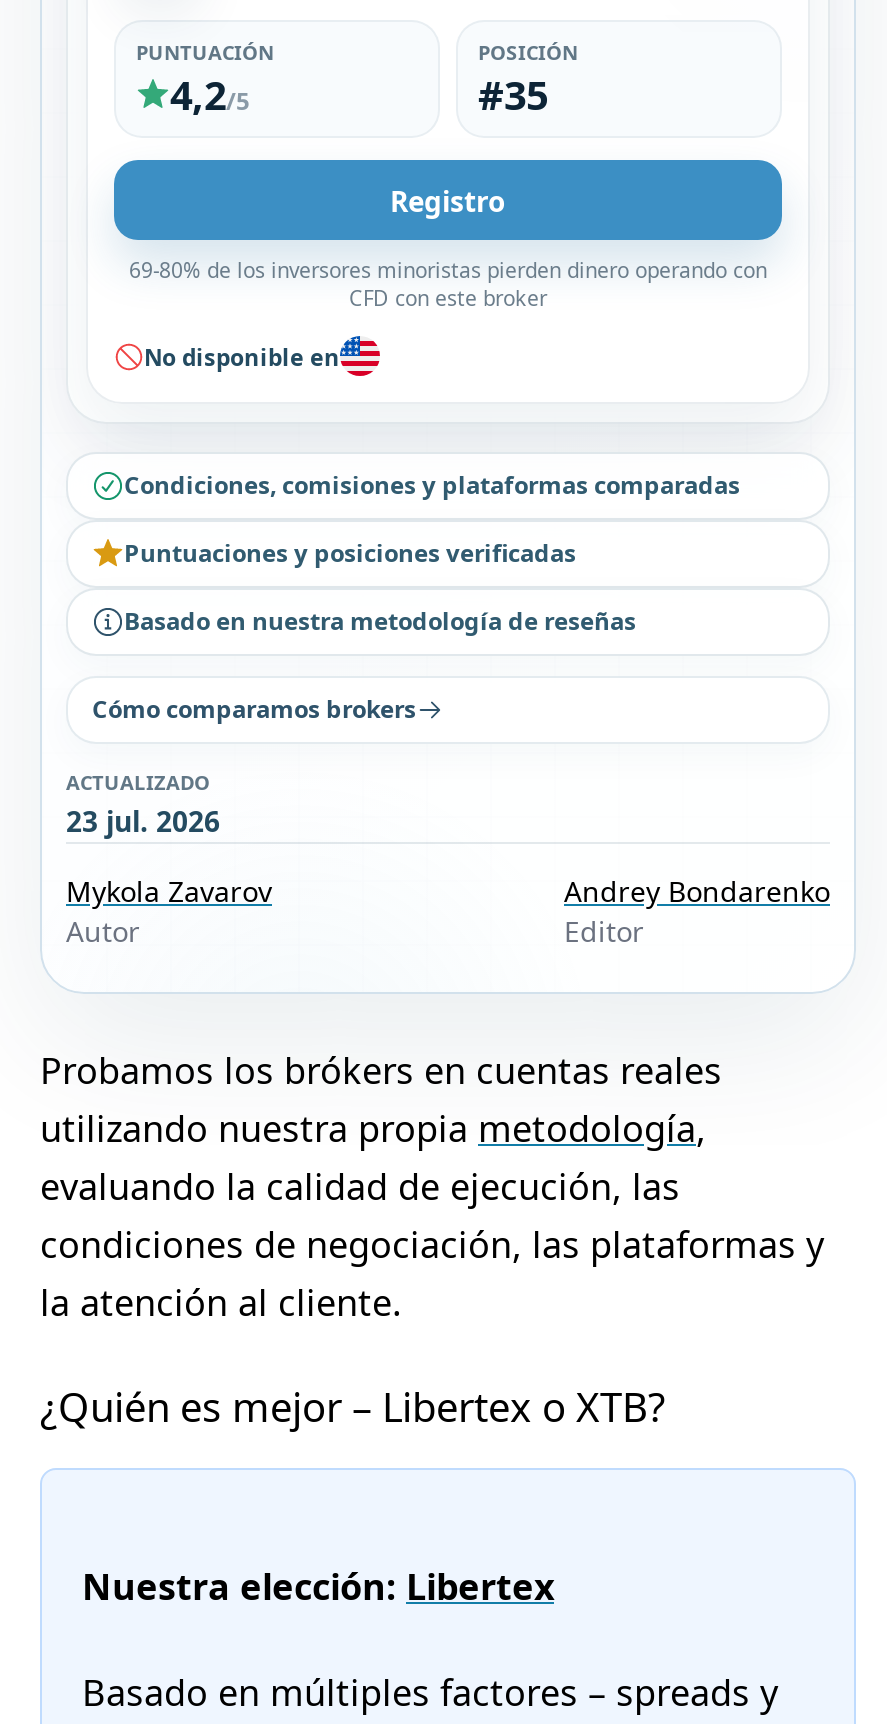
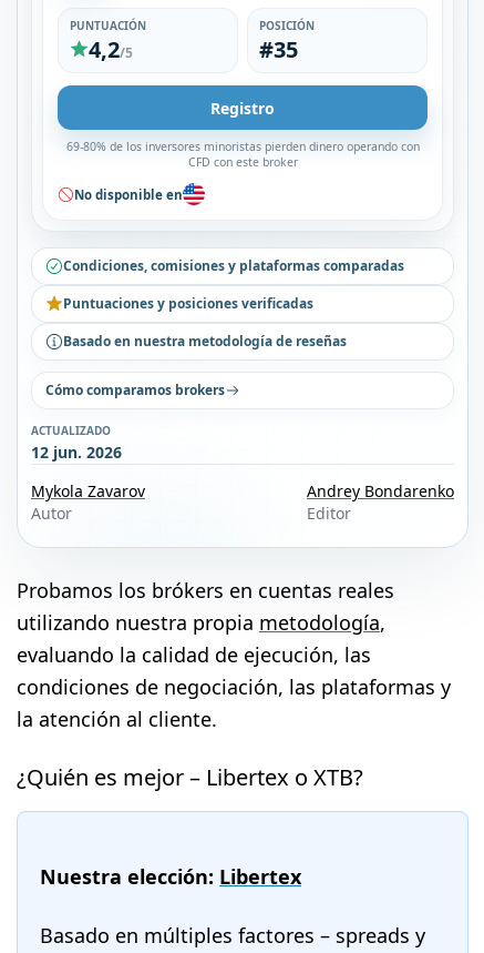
[66,802,220,840] 23 jul. 2026 -> [31,442,122,463] 12 jun. 2026

